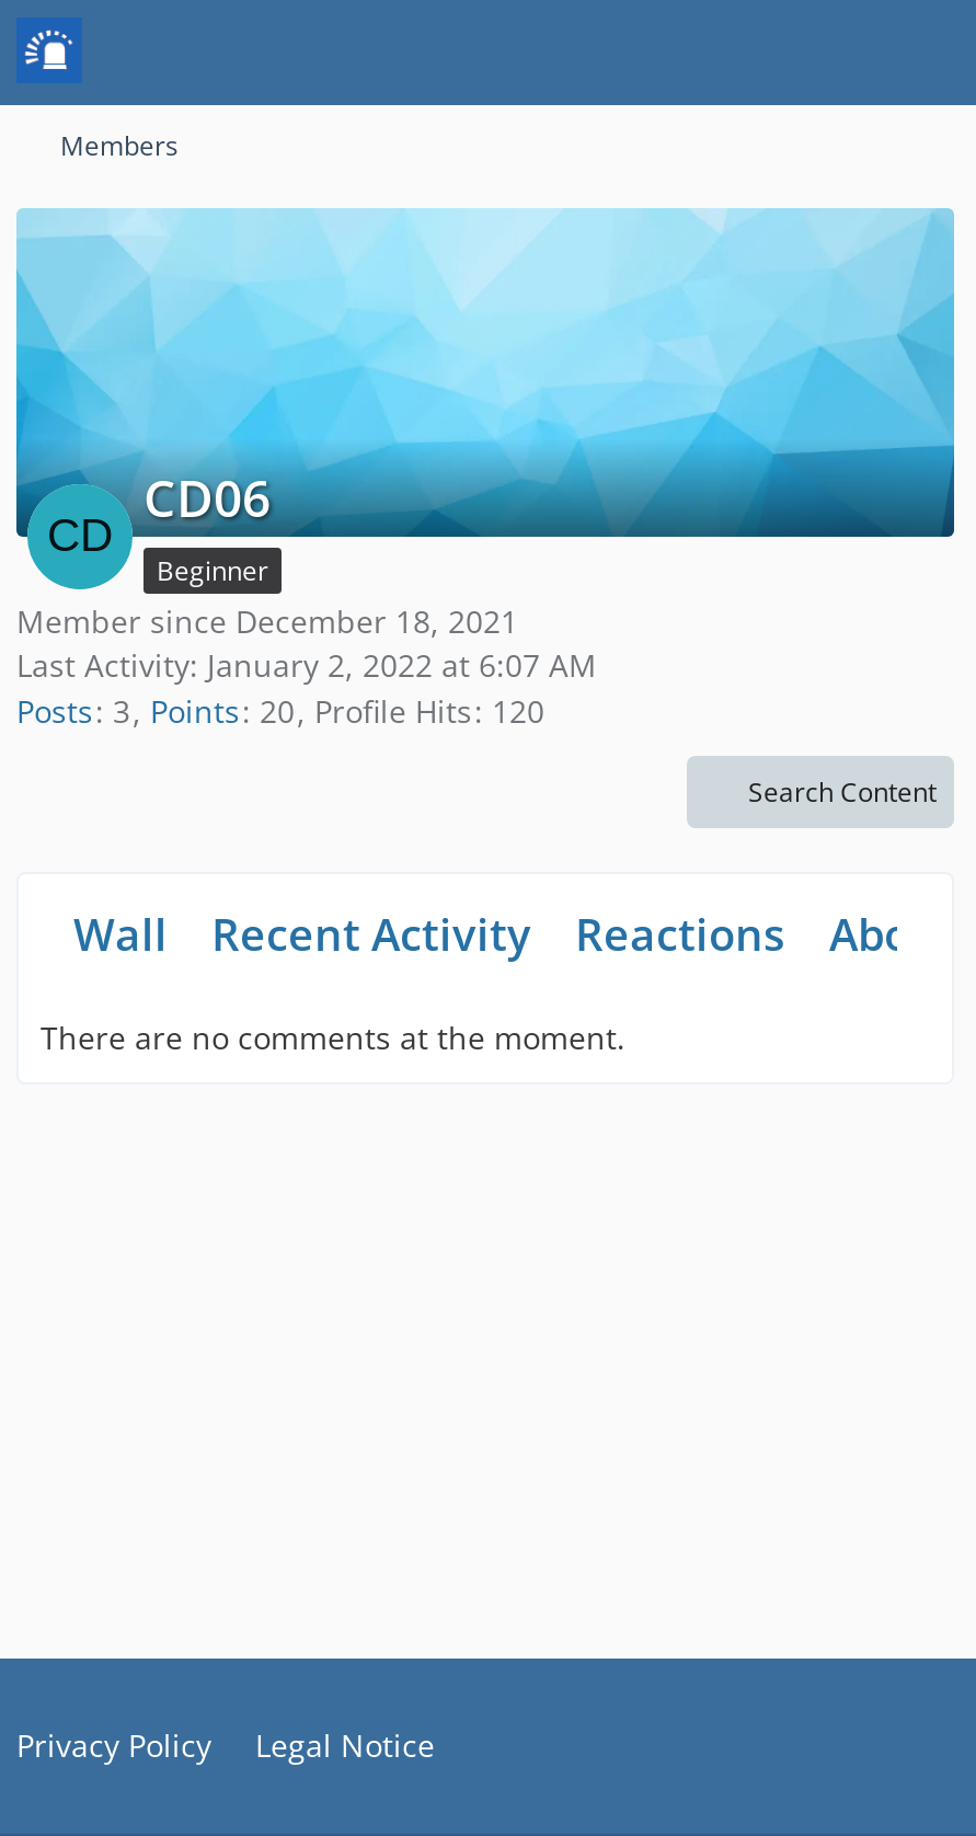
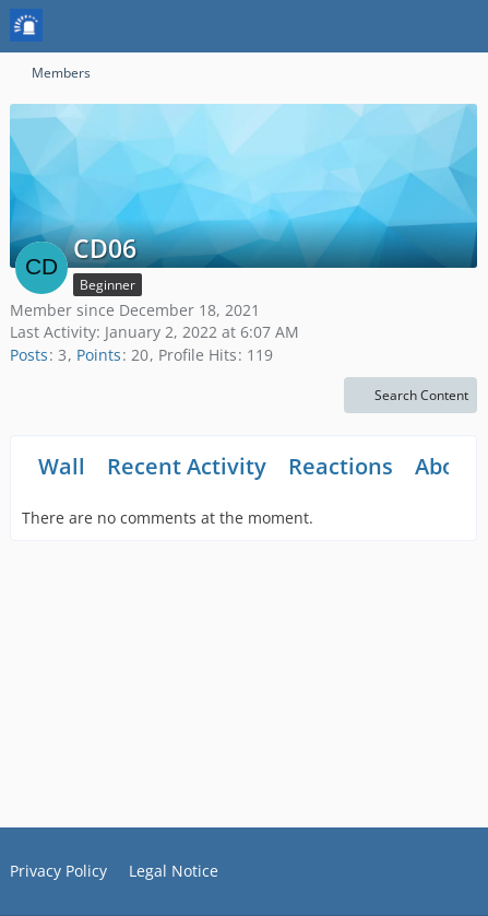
[16,691,544,732] Posts 3 Points 20 Profile Hits 120 -> [10,345,273,365] Posts 3 Points 20 Profile Hits 119

